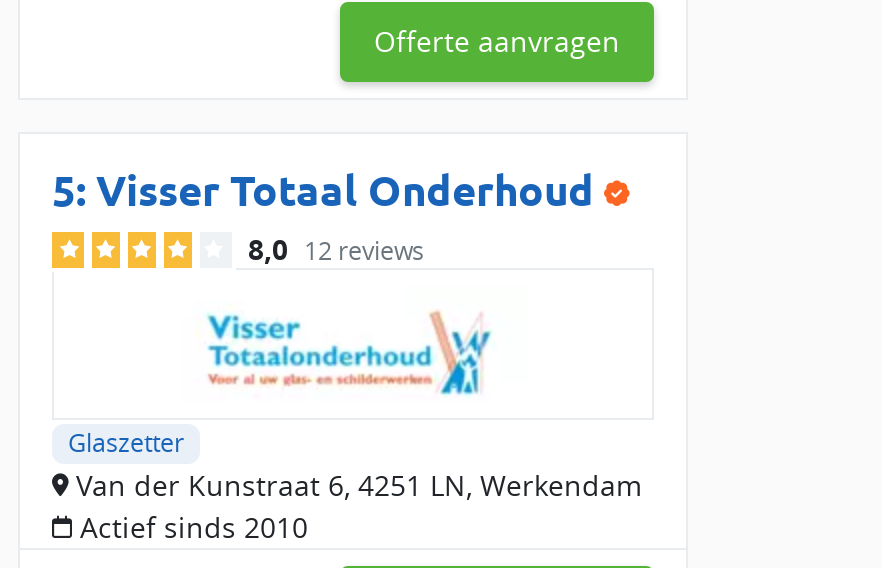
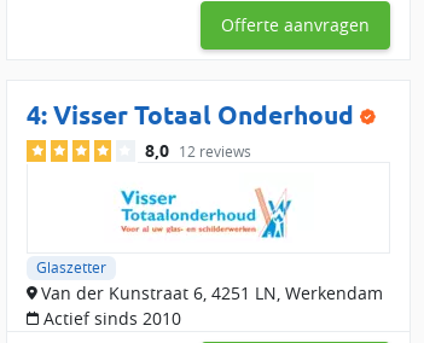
[52,166,594,216] 5: Visser Totaal Onderhoud -> [27,100,354,130] 4: Visser Totaal Onderhoud

